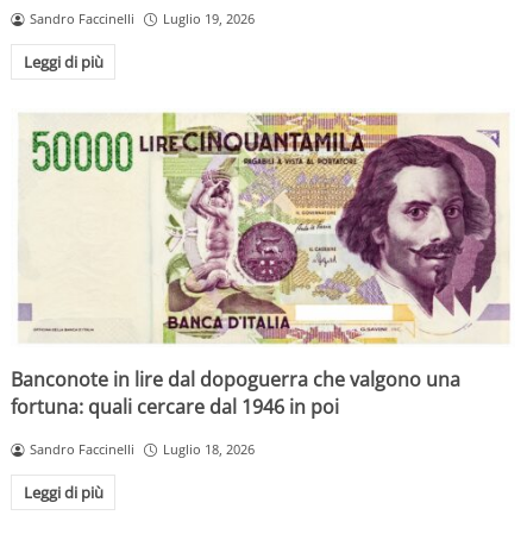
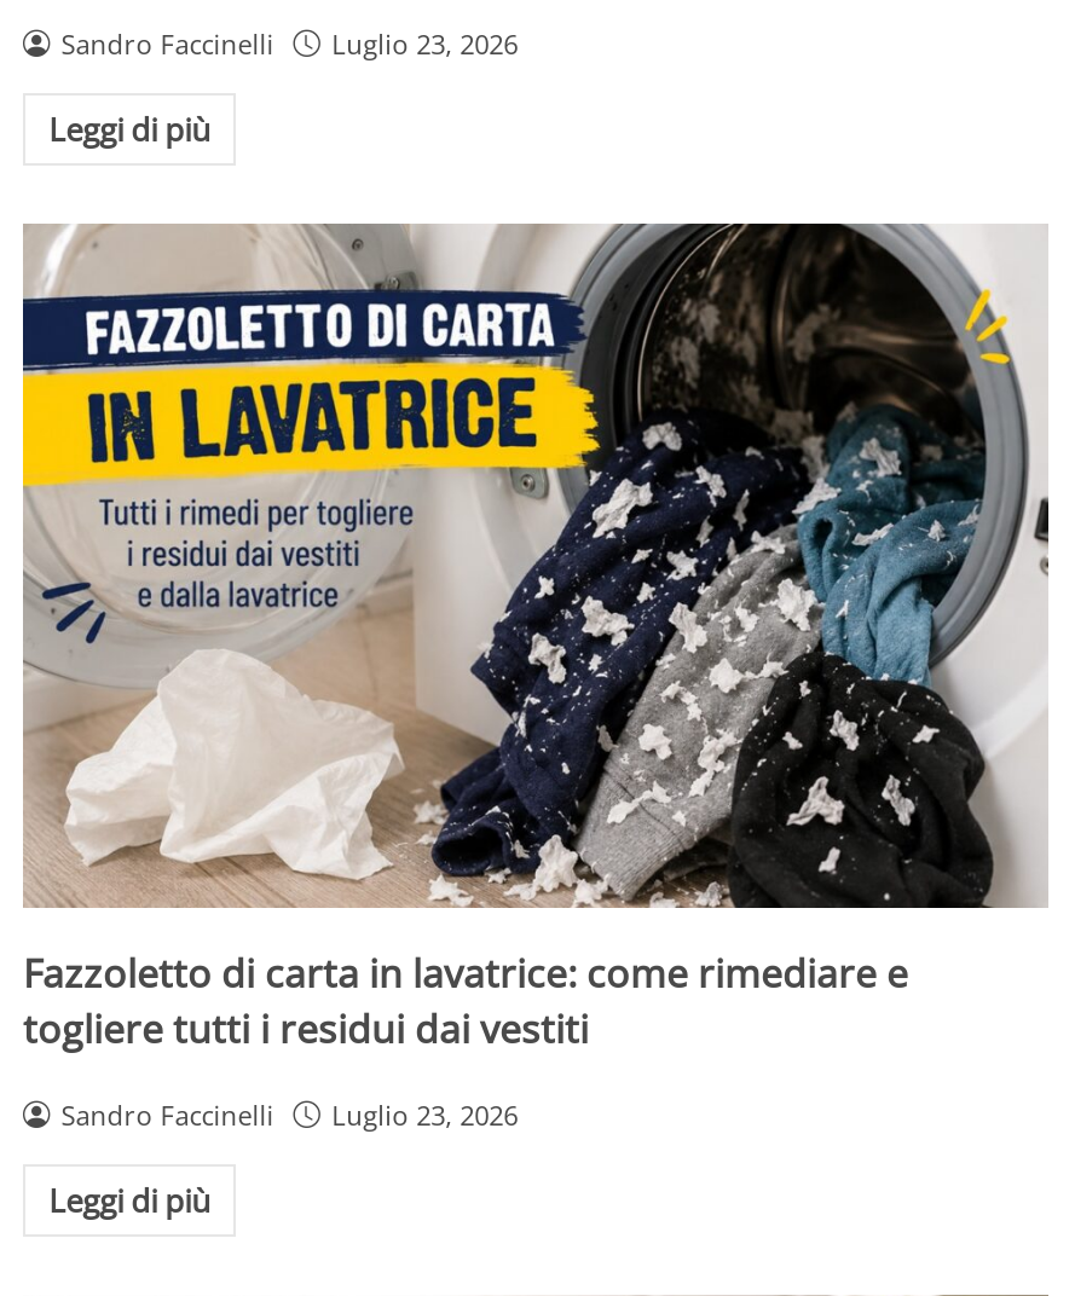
[30,10,254,28] Sandro Faccinelli Luglio 19, 2026 -> [61,24,518,60] Sandro Faccinelli Luglio 23, 2026
[11,108,514,420] [image] | Banconote in lire dal dopoguerra che valgono una | fortuna: quali cercare dal 1946 in poi -> [21,221,1051,1054] [image] | Fazzoletto di carta in lavatrice: come rimediare e | togliere tutti i residui dai vestiti
[30,440,254,458] Sandro Faccinelli Luglio 18, 2026 -> [61,1095,518,1132] Sandro Faccinelli Luglio 23, 2026

